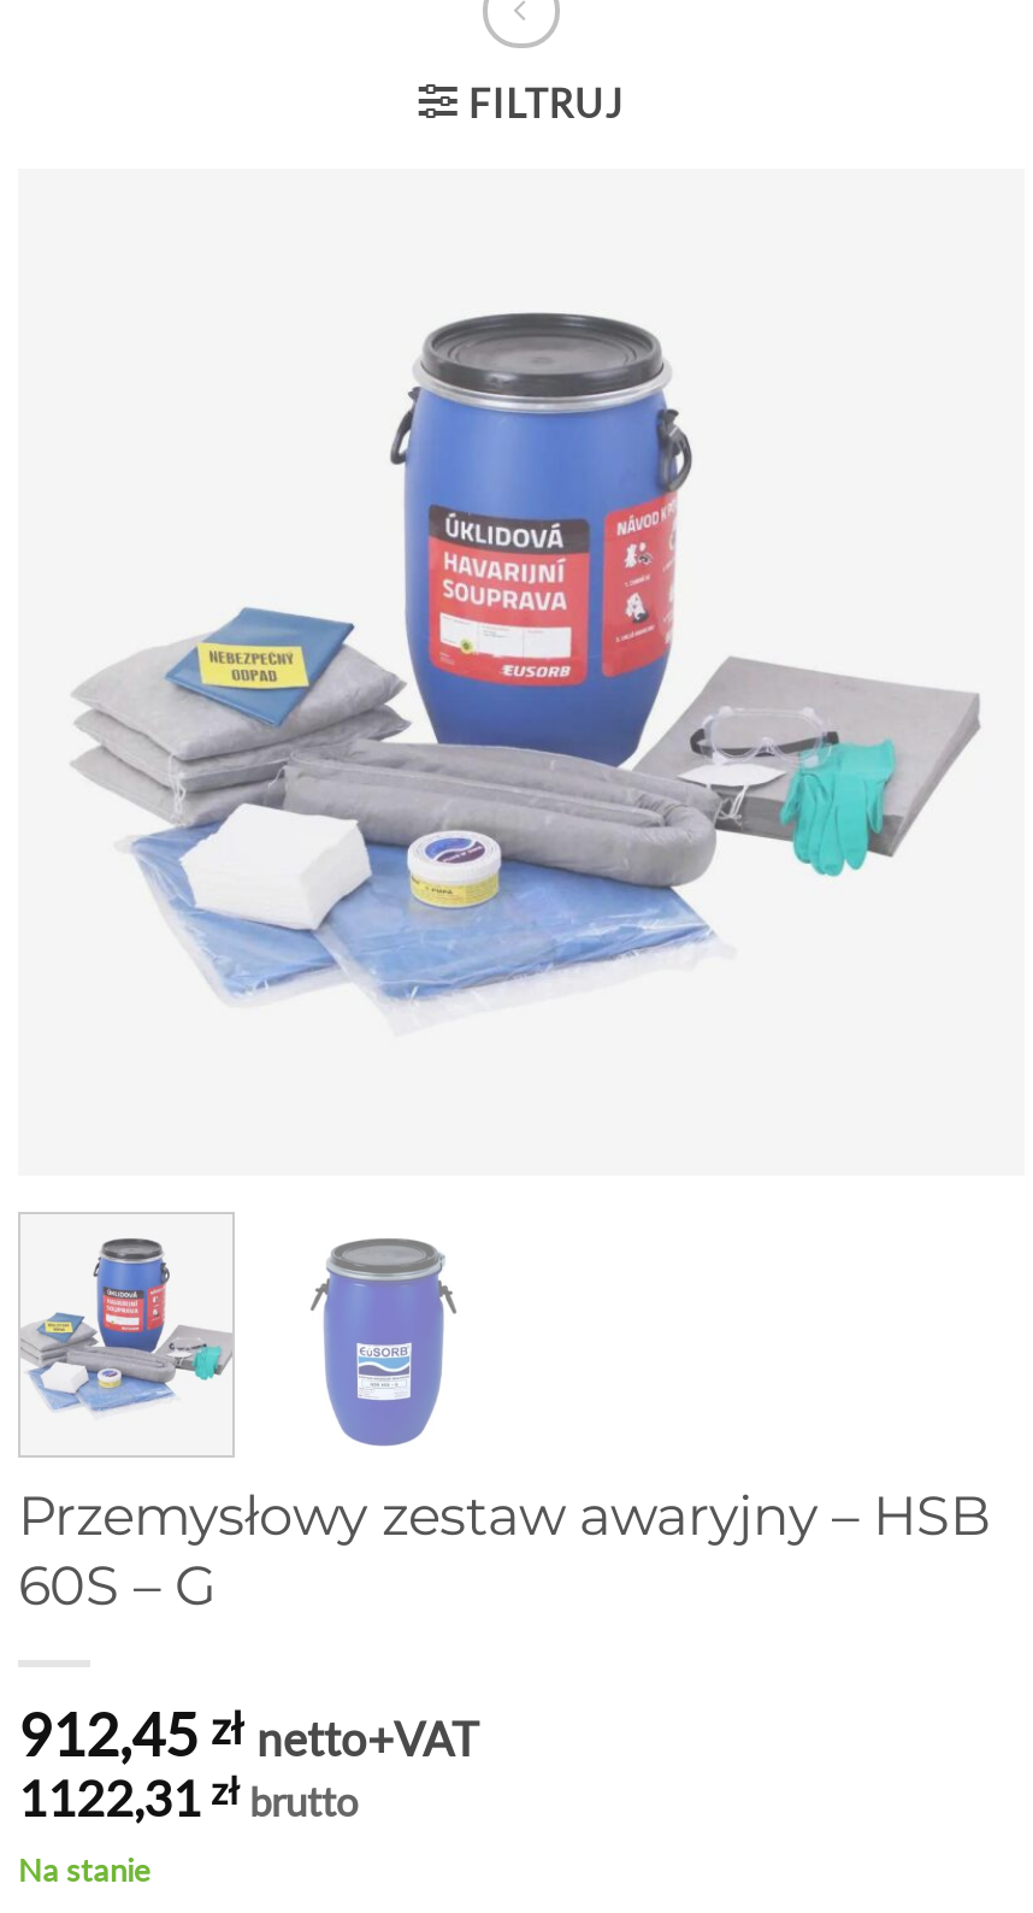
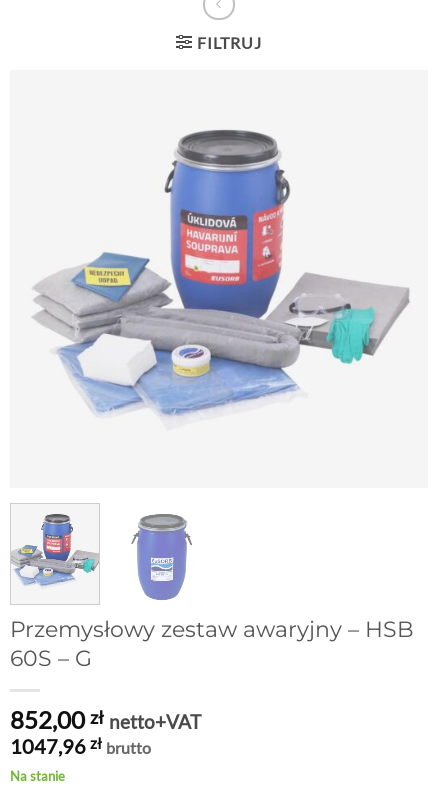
[18,1700,478,1769] 912,45 zł netto+VAT -> [10,705,201,734] 852,00 zł netto+VAT
[18,1769,358,1827] 1122,31 zł brutto -> [10,734,151,758] 1047,96 zł brutto

